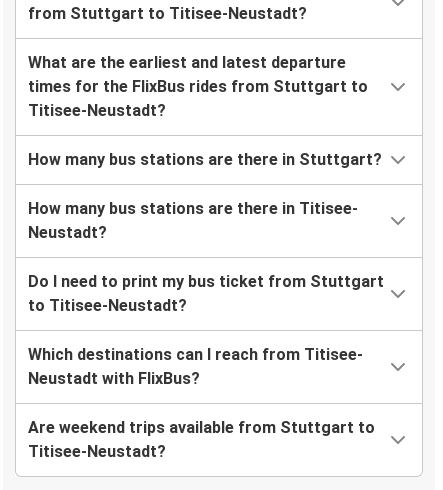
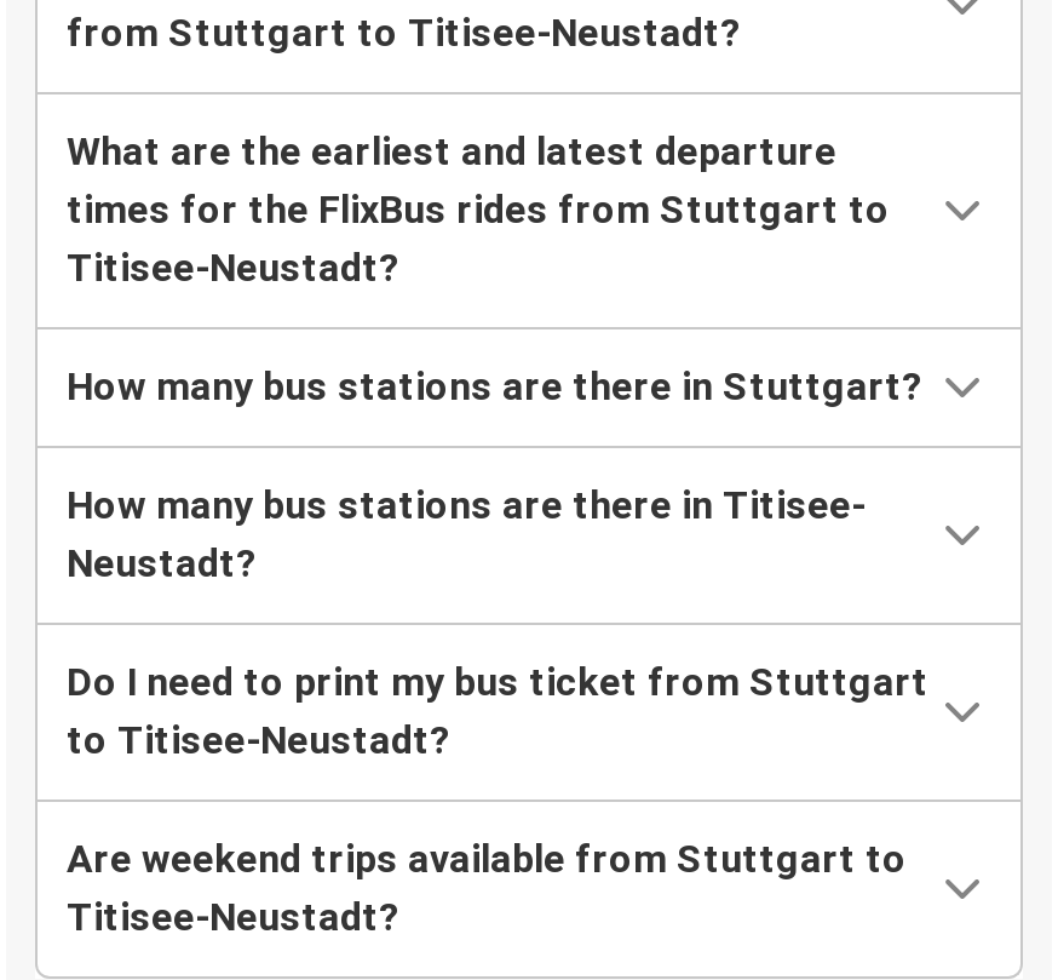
[28,345,363,388] Which destinations can I reach from Titisee- | Neustadt with FlixBus? -> none

